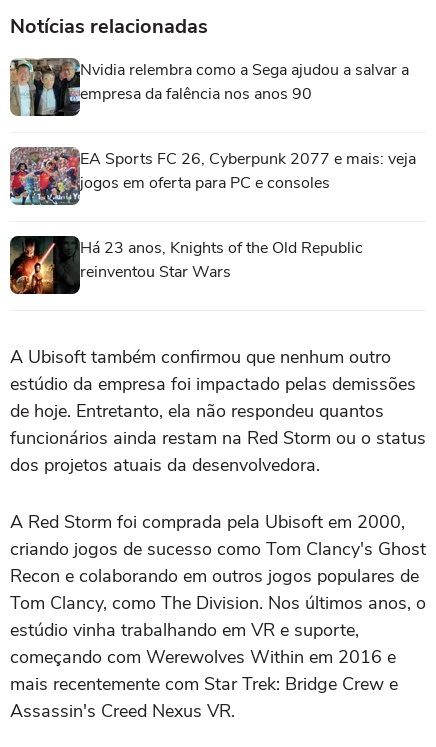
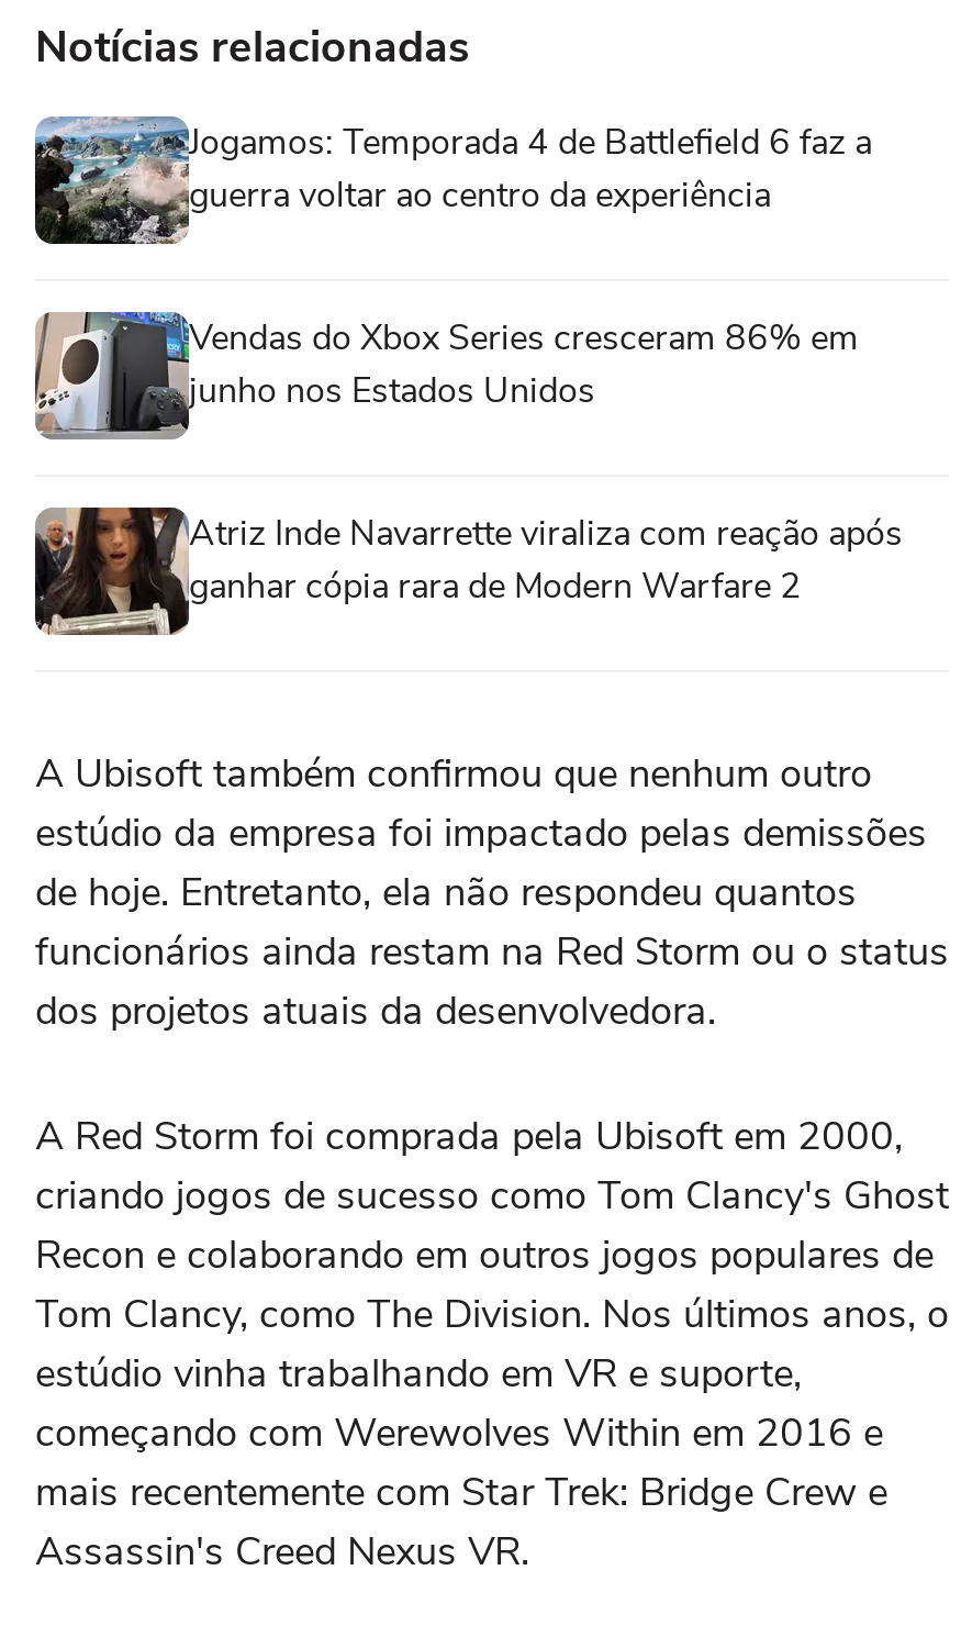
[9,58,409,117] [image] | Nvidia relembra como a Sega ajudou a salvar a | empresa da falência nos anos 90 -> [33,115,872,247] [image] | Jogamos: Temporada 4 de Battlefield 6 faz a | guerra voltar ao centro da experiência
[10,146,416,205] [image] | EA Sports FC 26, Cyberpunk 2077 e mais: veja | jogos em oferta para PC e consoles -> [35,311,859,438] [image] | Vendas do Xbox Series cresceram 86% em | junho nos Estados Unidos
[9,235,363,295] [image] | Há 23 anos, Knights of the Old Republic | reinventou Star Wars -> [33,504,903,636] [image] | Atriz Inde Navarrette viraliza com reação após | ganhar cópia rara de Modern Warfare 2

